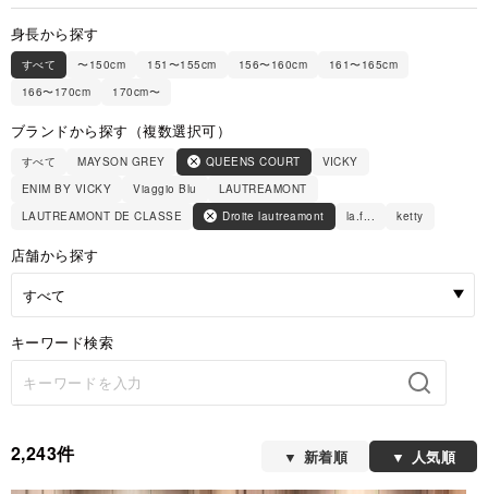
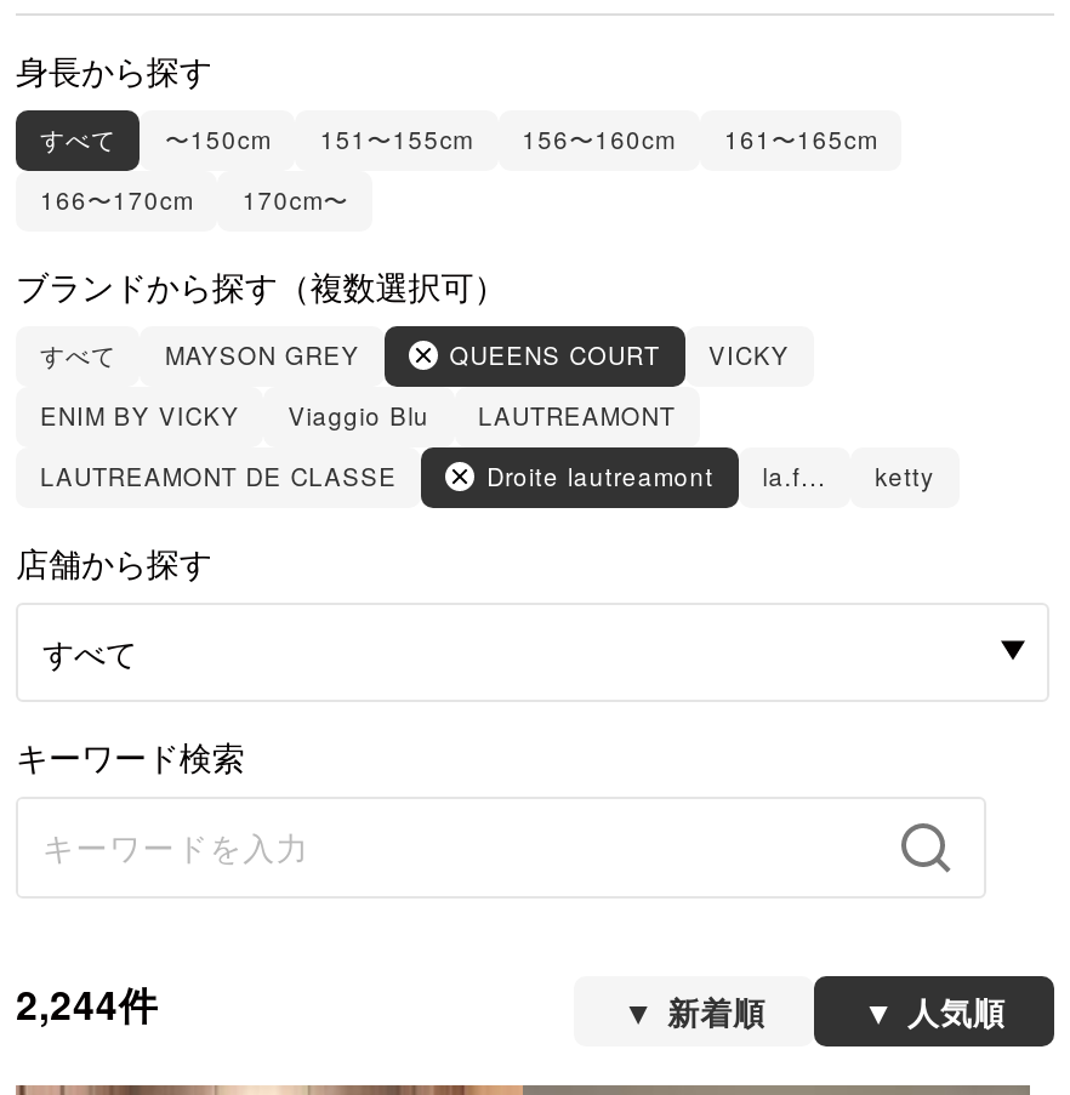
[11,440,75,466] 2,243件 -> [16,976,159,1032] 2,244件

